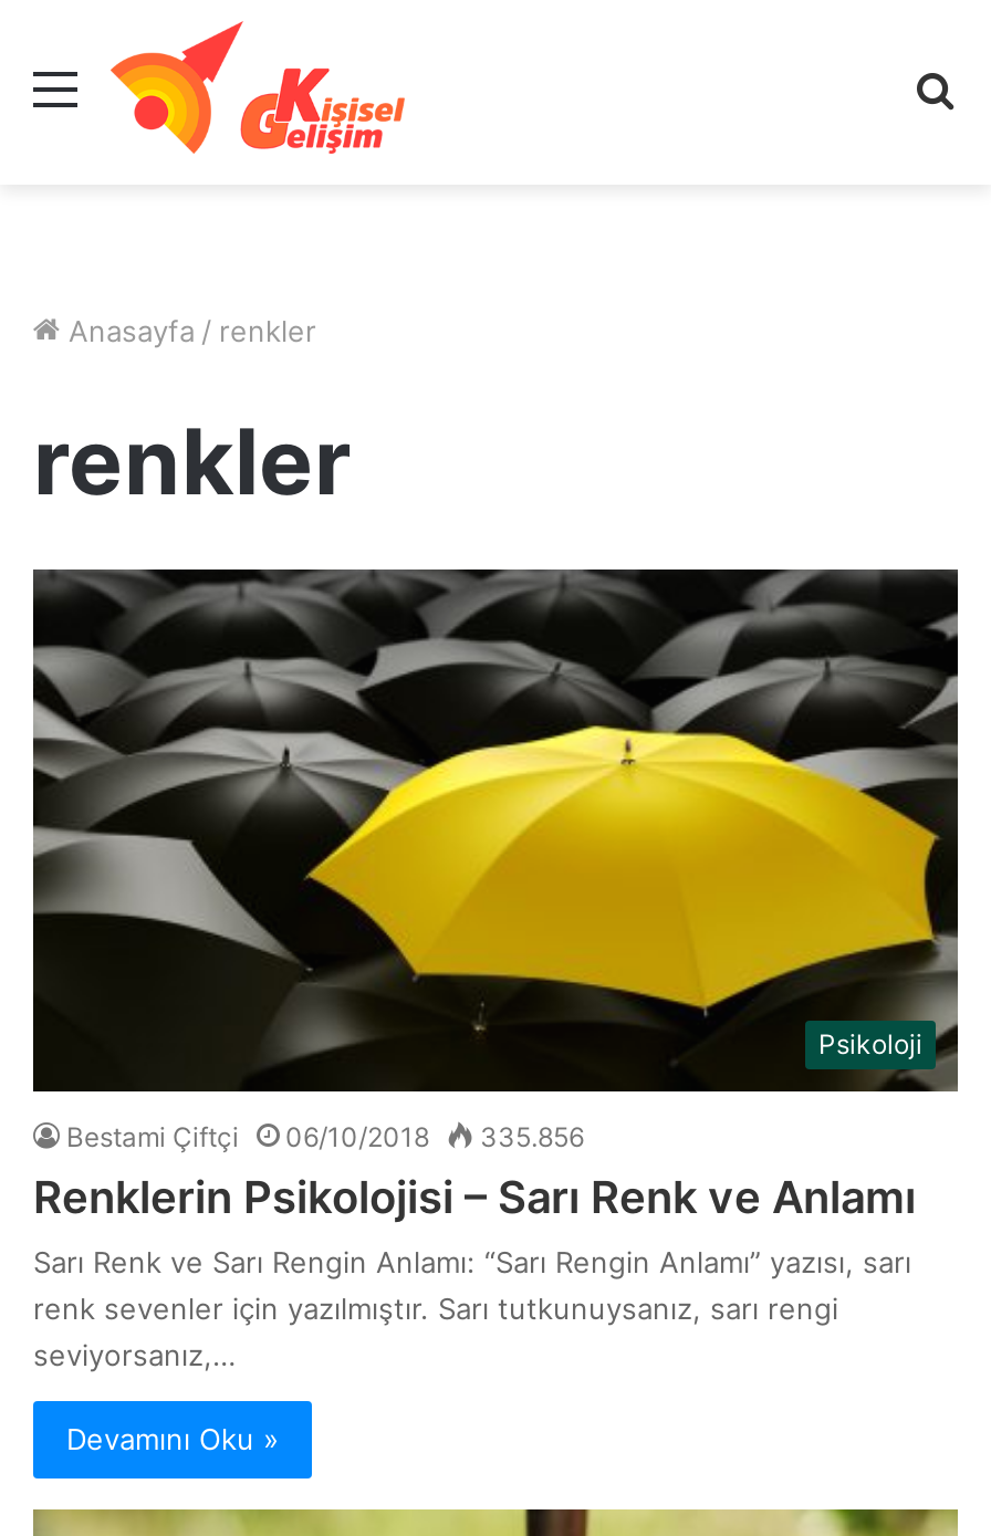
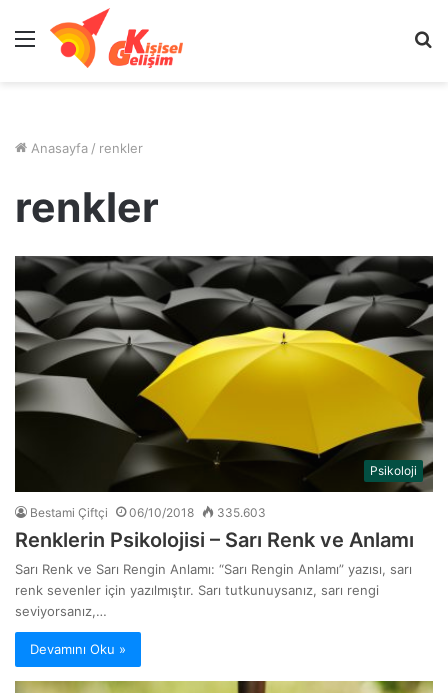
[66,1120,584,1153] Bestami Çiftçi 06/10/2018 335.856 -> [30,505,266,520] Bestami Çiftçi 06/10/2018 335.603

